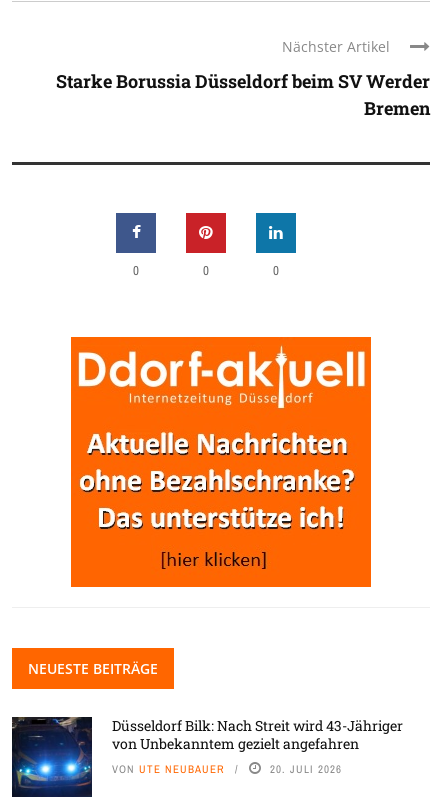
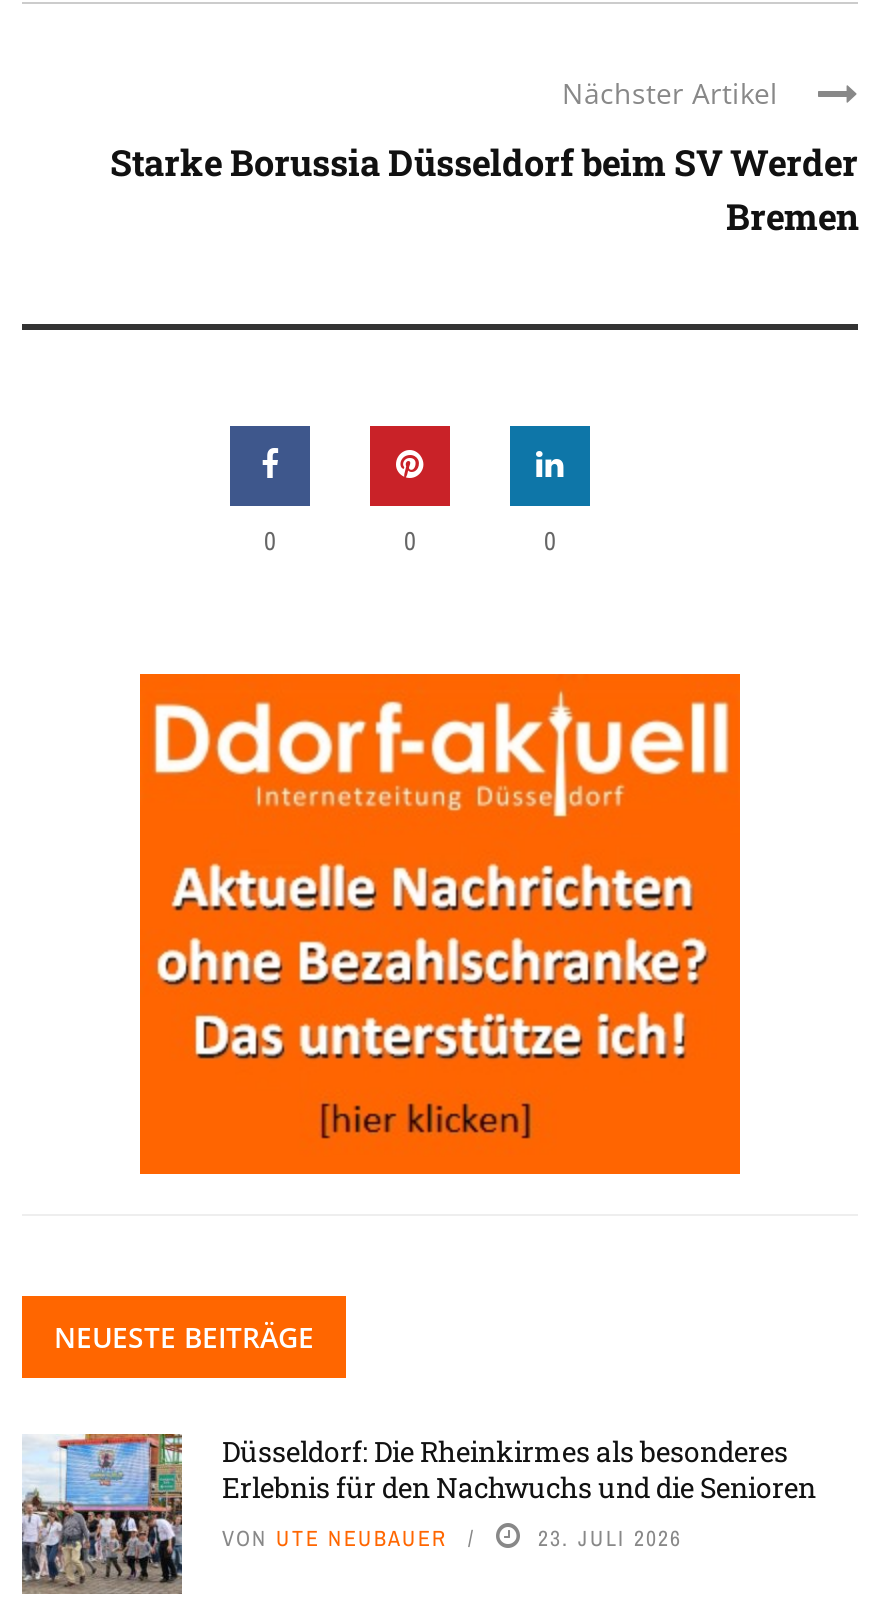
[11,716,403,798] [image] | Düsseldorf Bilk: Nach Streit wird 43-Jähriger | von Unbekanntem gezielt angefahren -> [20,1432,816,1594] [image] | Düsseldorf: Die Rheinkirmes als besonderes | Erlebnis für den Nachwuchs und die Senioren
[270,762,342,776] 20. JULI 2026 -> [538,1524,682,1552] 23. JULI 2026

